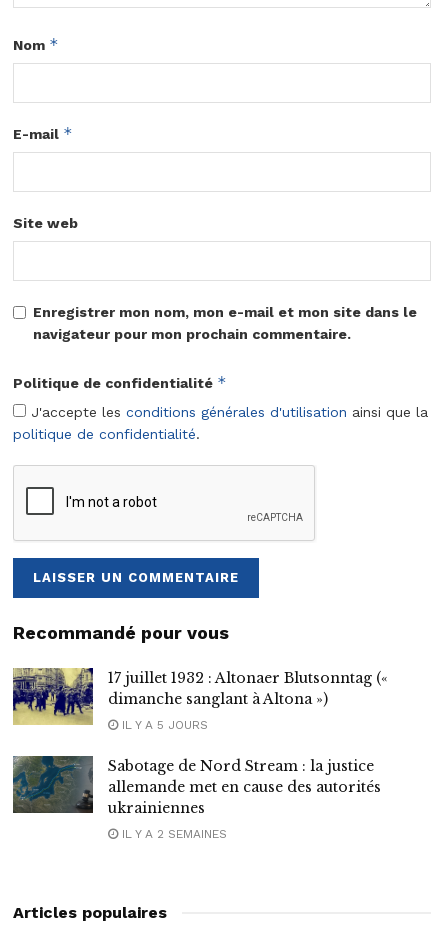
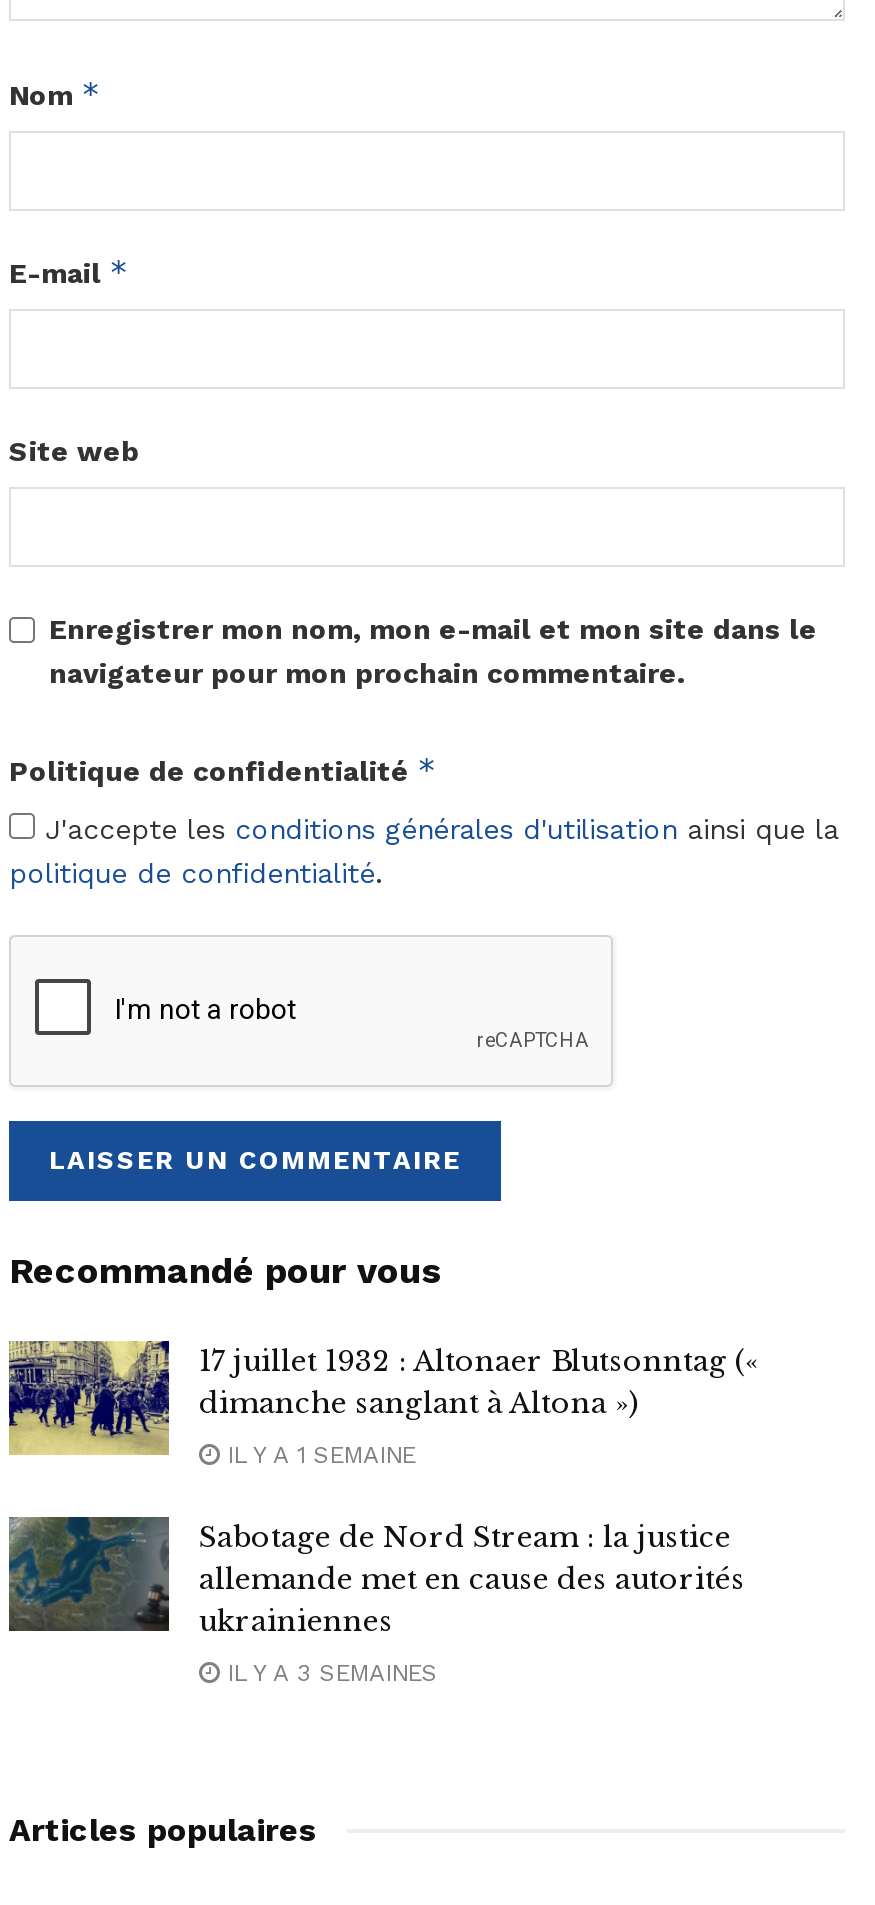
[118,718,208,732] IL Y A 5 JOURS -> [219,1441,415,1469] IL Y A 1 SEMAINE
[118,827,227,841] IL Y A 2 SEMAINES -> [219,1659,437,1687] IL Y A 3 SEMAINES

